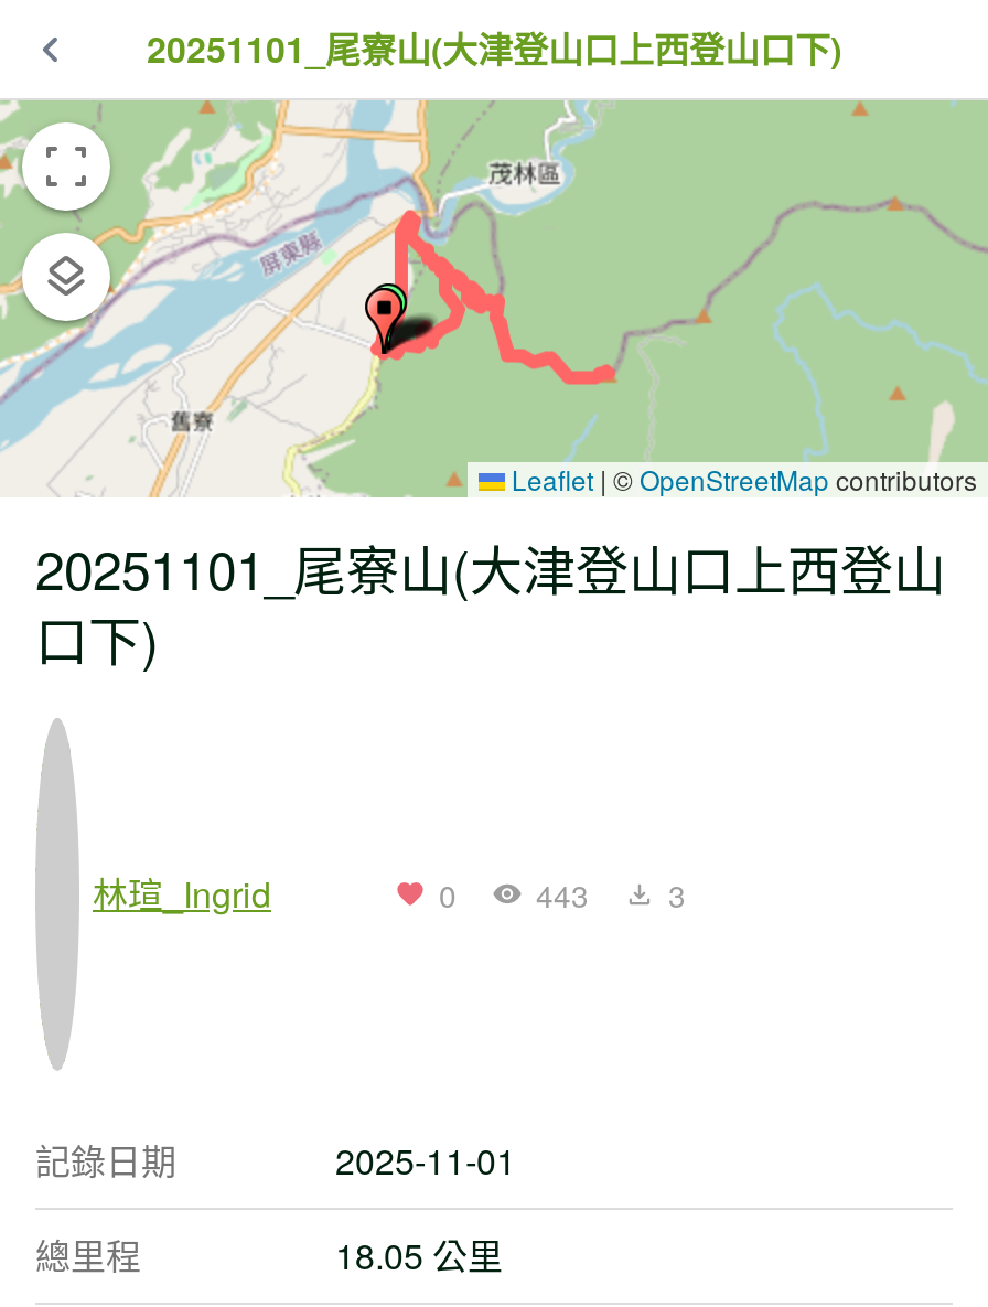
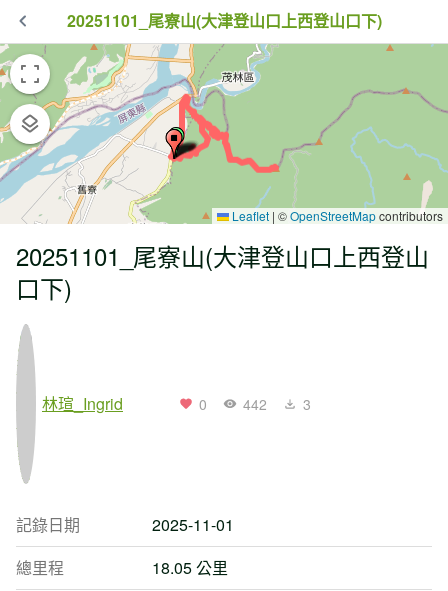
[439,872,686,917] 0 443 3 -> [199,394,311,414] 0 442 3

